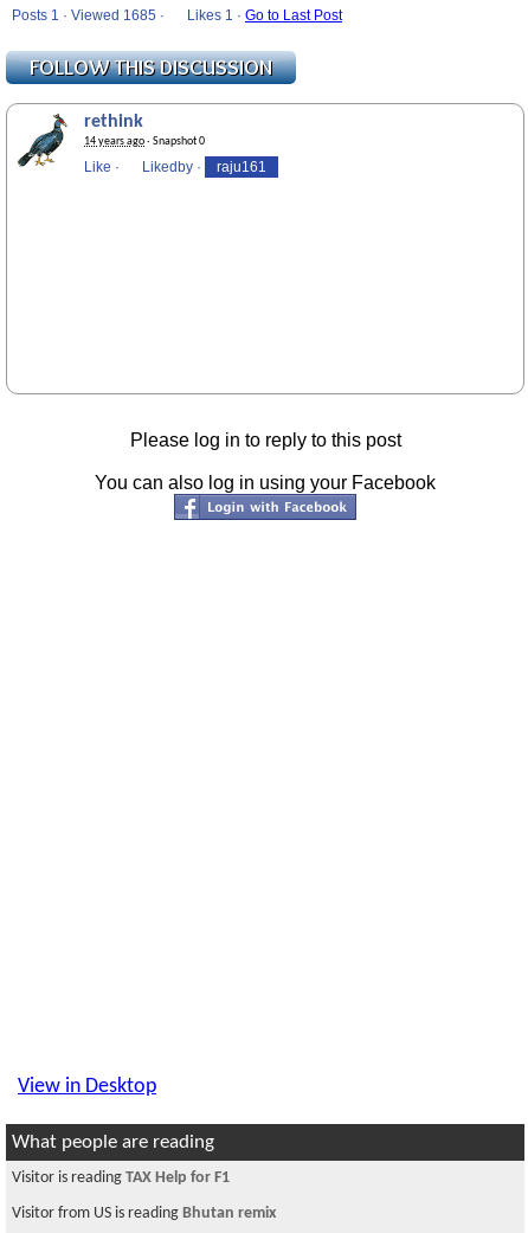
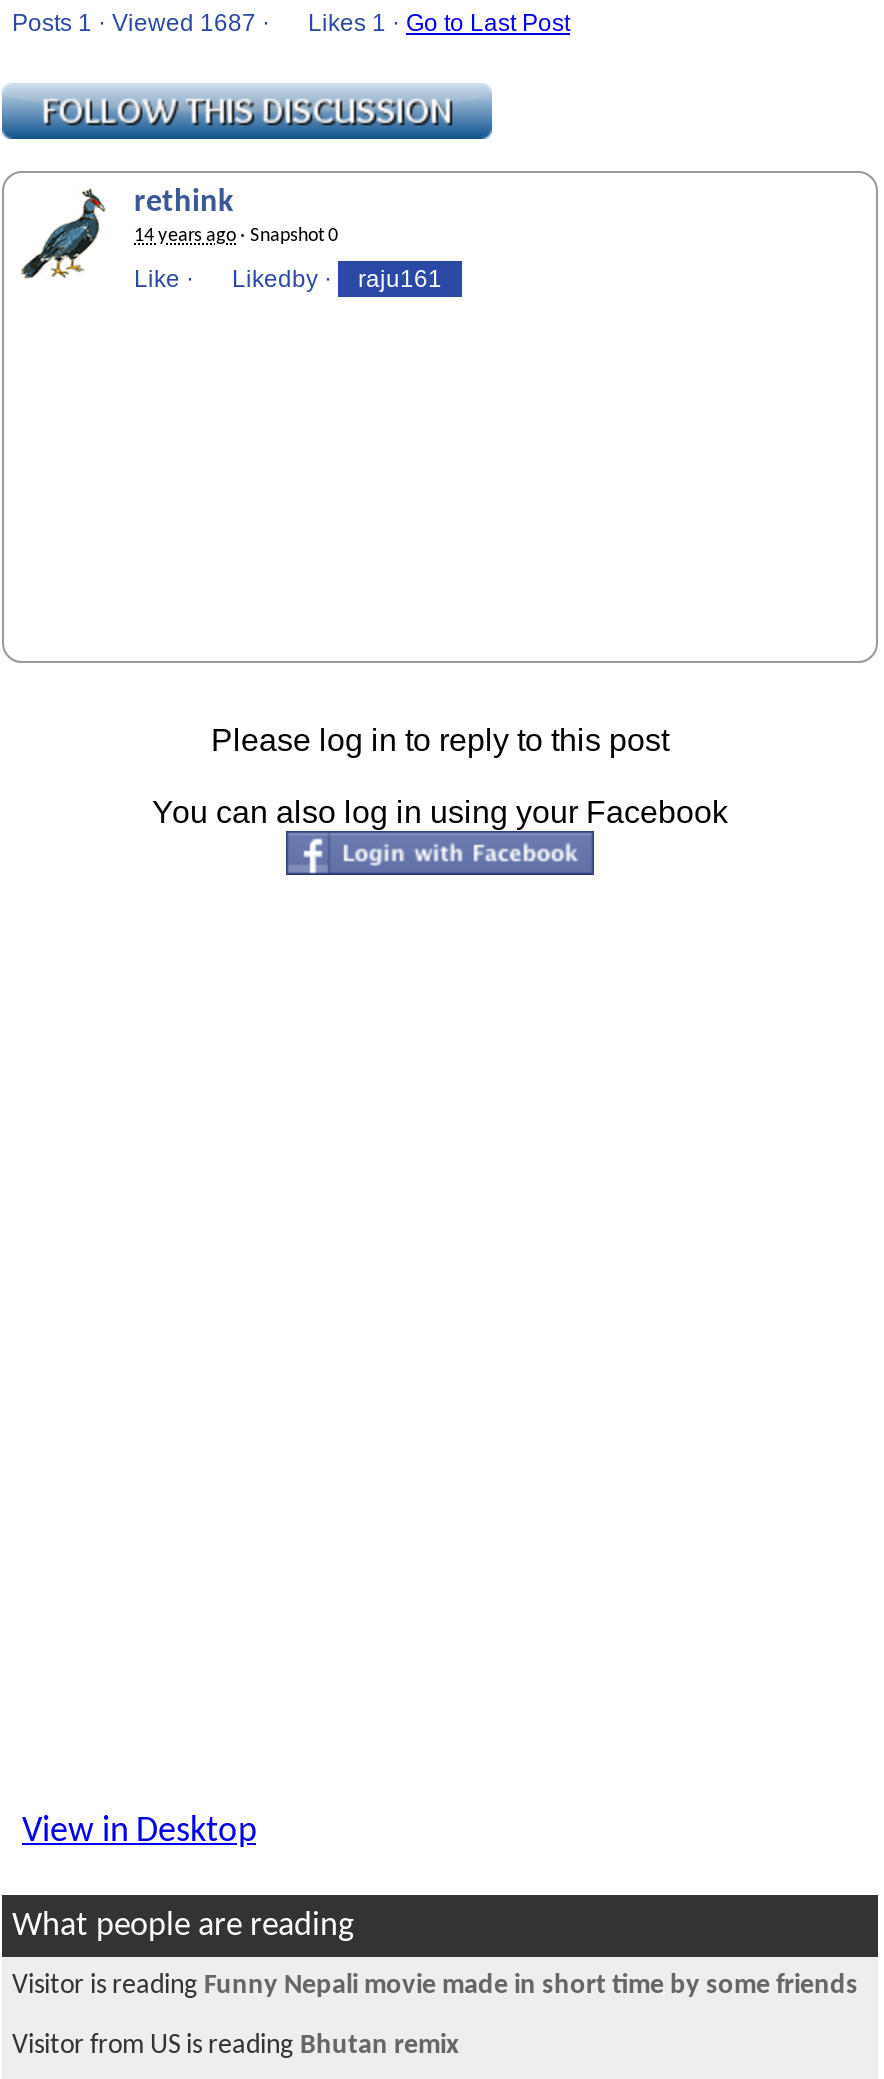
[12,7,342,24] Posts 1 · Viewed 1685 · Likes 1 · Go to Last Post -> [12,9,570,37] Posts 1 · Viewed 1687 · Likes 1 · Go to Last Post
[12,1169,230,1187] Visitor is reading TAX Help for F1 -> [12,1971,858,2001] Visitor is reading Funny Nepali movie made in short time by some friends

